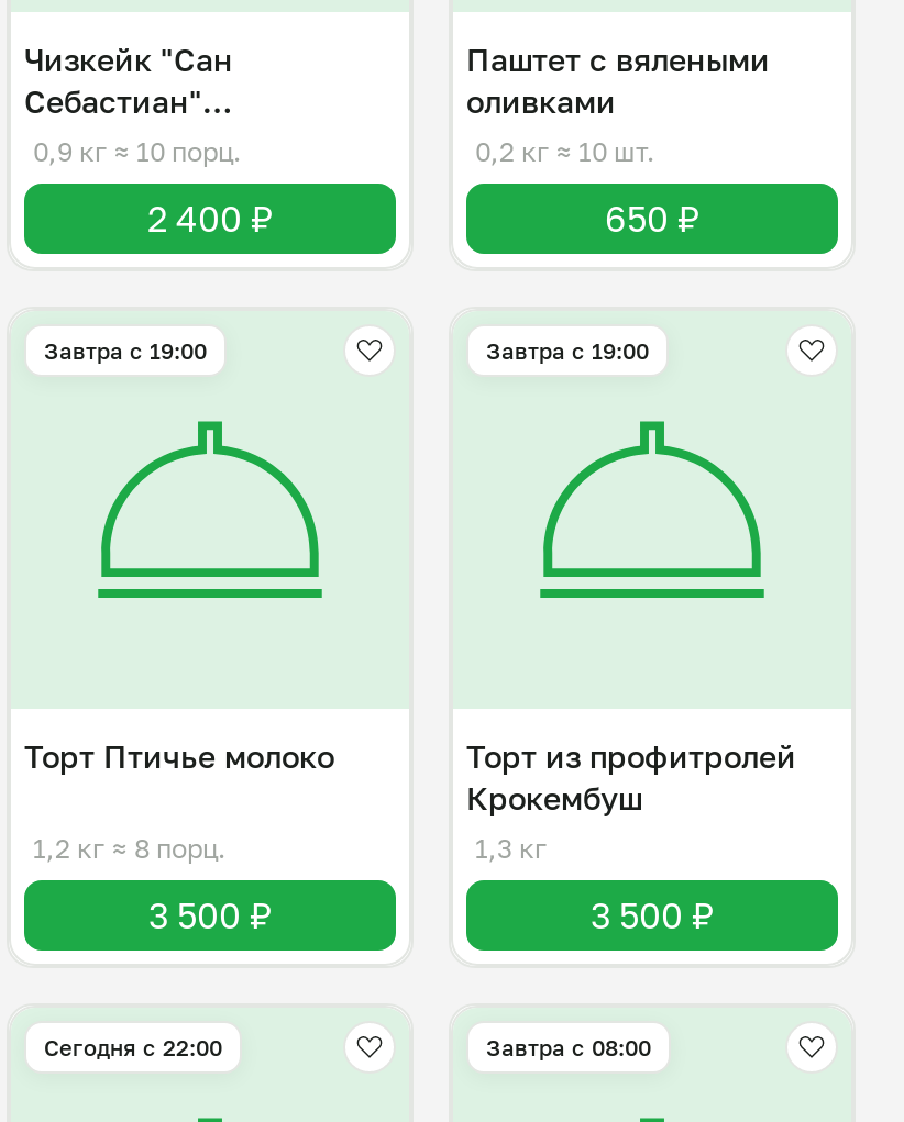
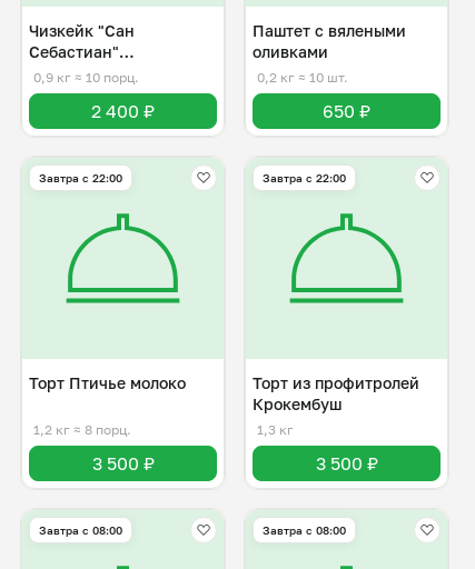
[44,337,207,364] Завтра c 19:00 -> [39,171,122,184] Завтра c 22:00
[486,337,649,364] Завтра c 19:00 -> [263,171,346,184] Завтра c 22:00
[44,1034,222,1060] Сегодня с 22:00 -> [39,523,122,537] Завтра c 08:00

